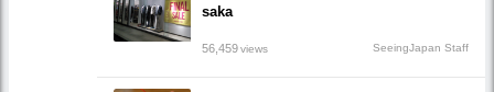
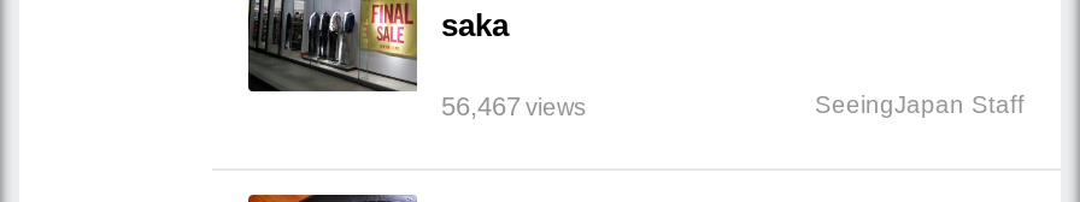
[202,42,268,55] 56,459 views -> [441,92,586,121] 56,467 views

